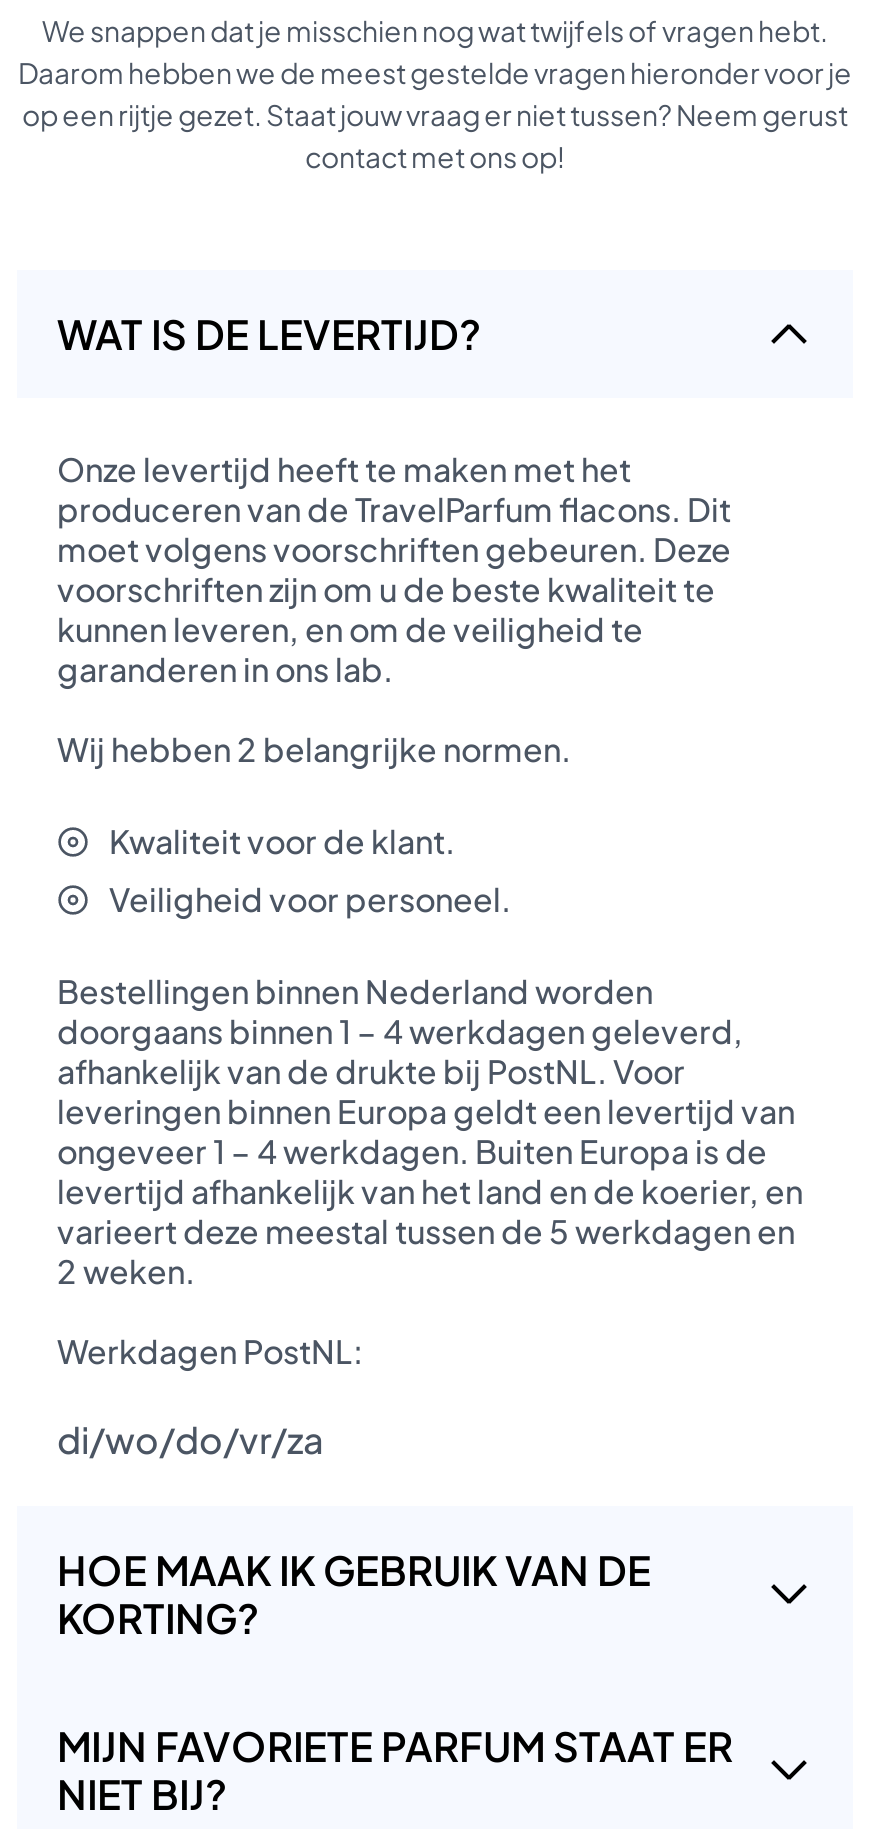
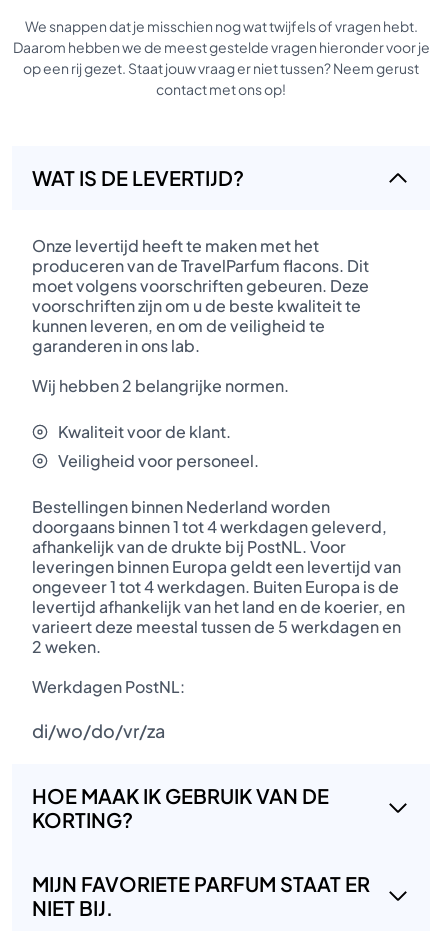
[22,96,848,132] op een rijtje gezet. Staat jouw vraag er niet tussen? Neem gerust -> [23,59,419,77] op een rij gezet. Staat jouw vraag er niet tussen? Neem gerust
[57,1010,743,1052] doorgaans binnen 1 – 4 werkdagen geleverd, -> [32,516,387,537] doorgaans binnen 1 tot 4 werkdagen geleverd,
[57,1130,767,1172] ongeveer 1 – 4 werkdagen. Buiten Europa is de -> [32,576,399,597] ongeveer 1 tot 4 werkdagen. Buiten Europa is de
[57,1768,227,1818] NIET BIJ? -> [32,895,113,920] NIET BIJ.

